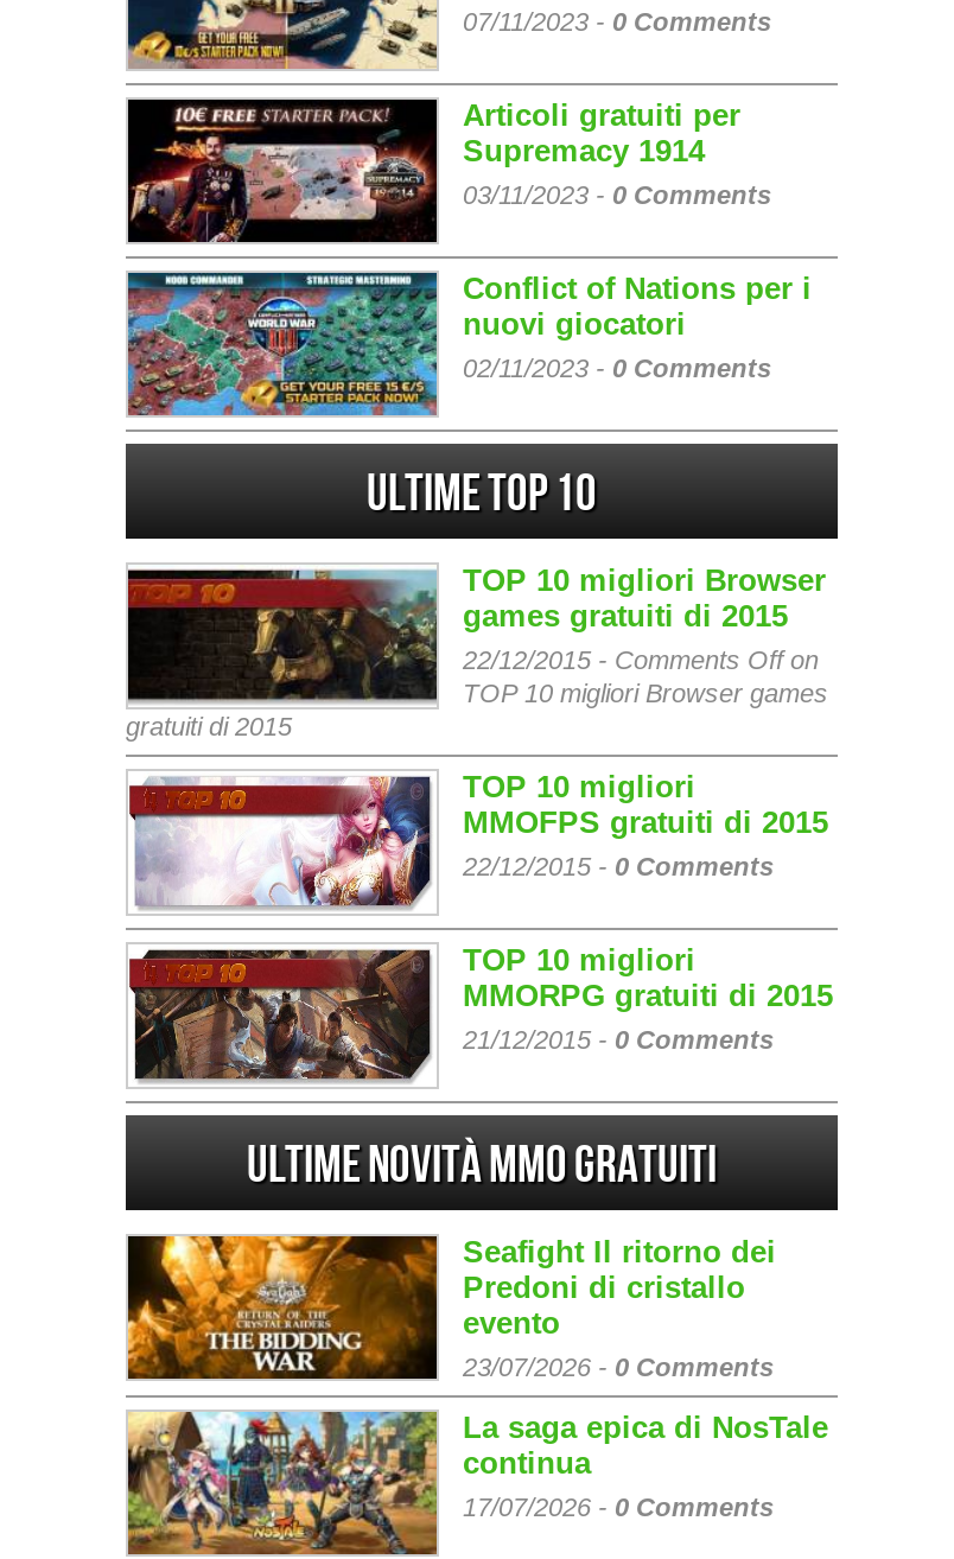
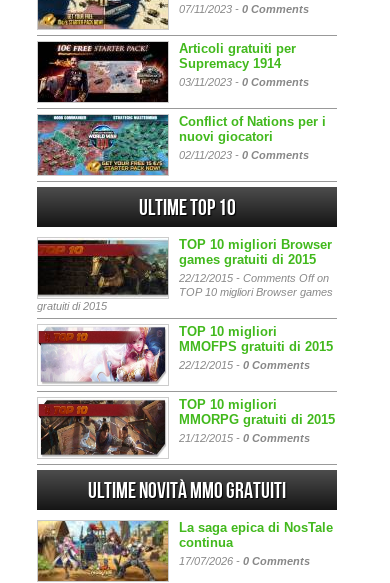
[126,1234,776,1386] [image] | Seafight Il ritorno dei | Predoni di cristallo | evento | 23/07/2026 - 0 Comments -> none

